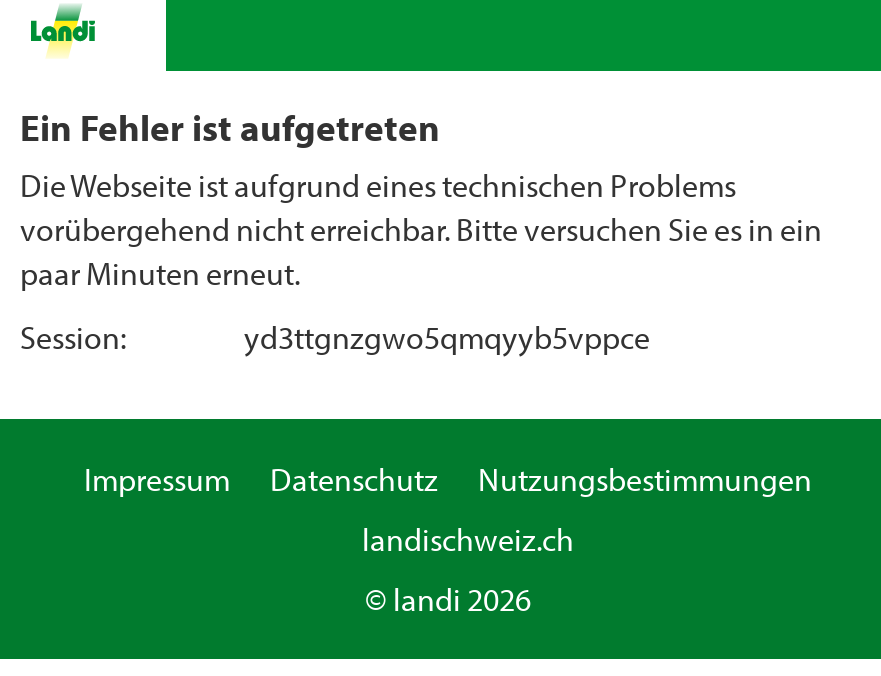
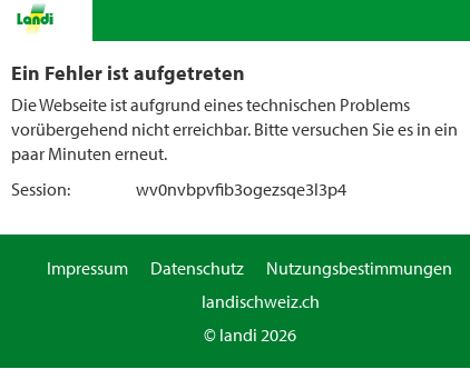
[244,317,650,357] yd3ttgnzgwo5qmqyyb5vppce -> [136,178,346,200] wv0nvbpvfib3ogezsqe3l3p4

